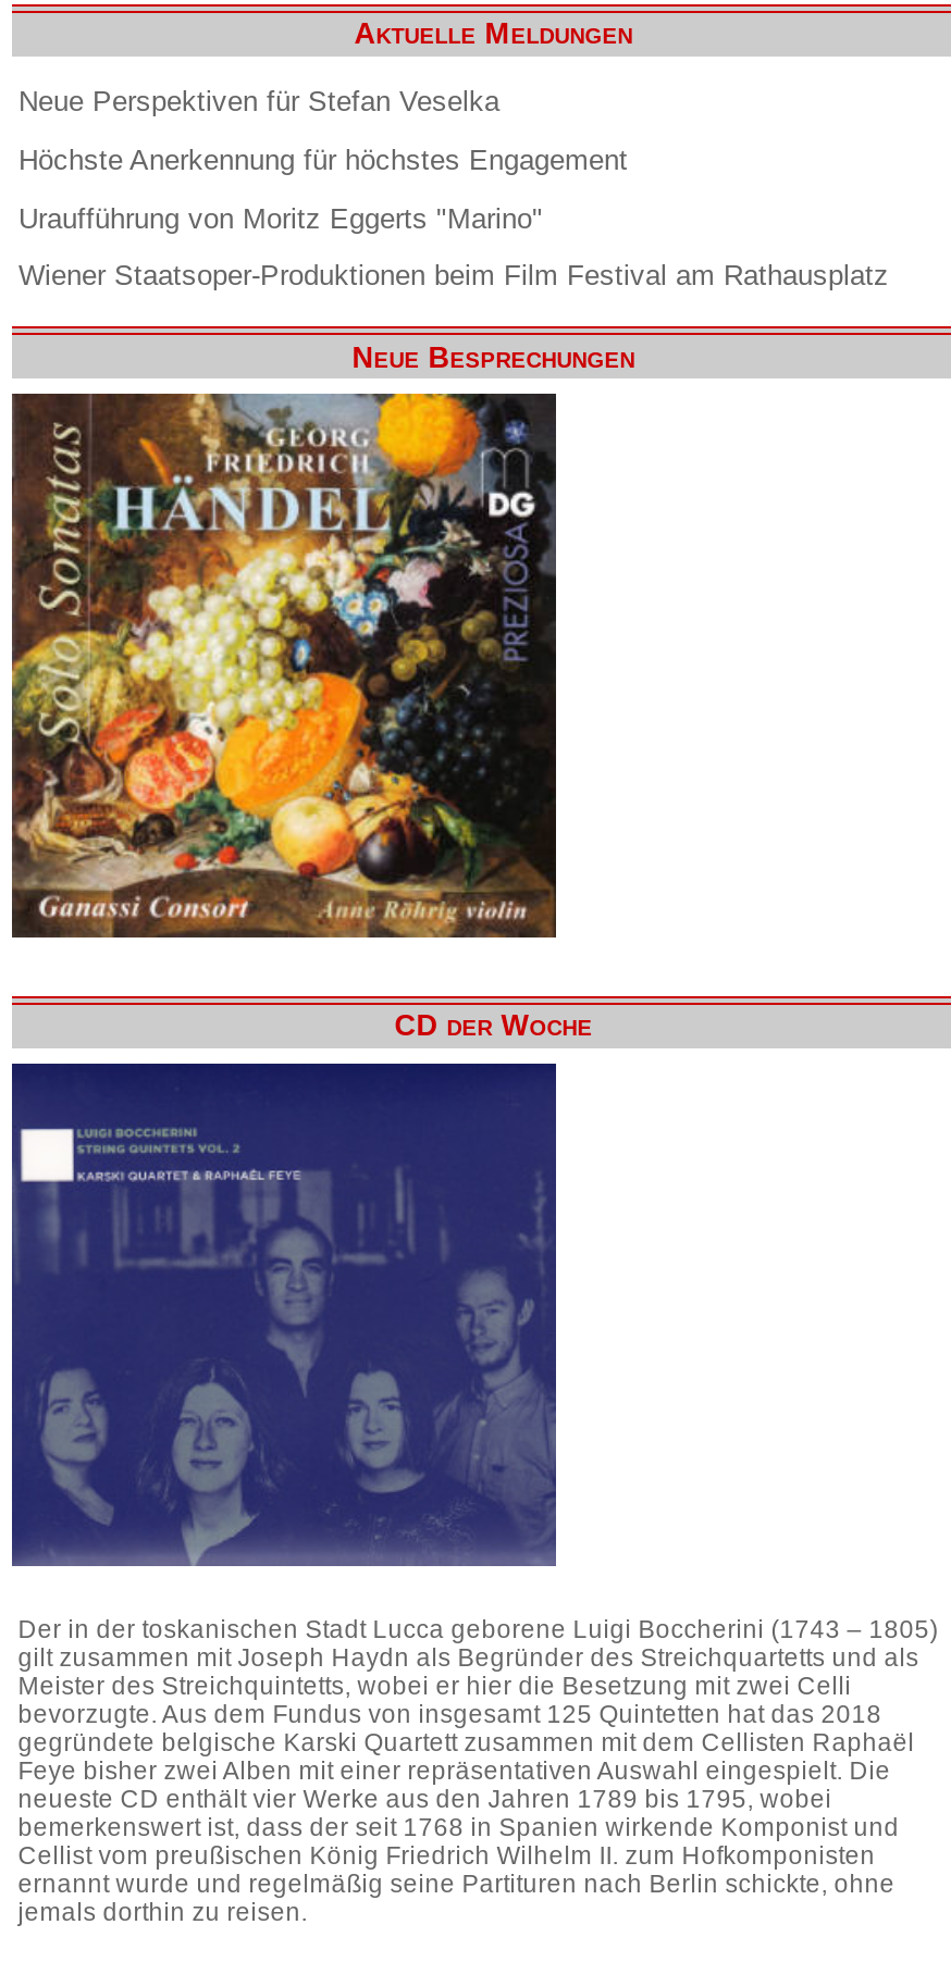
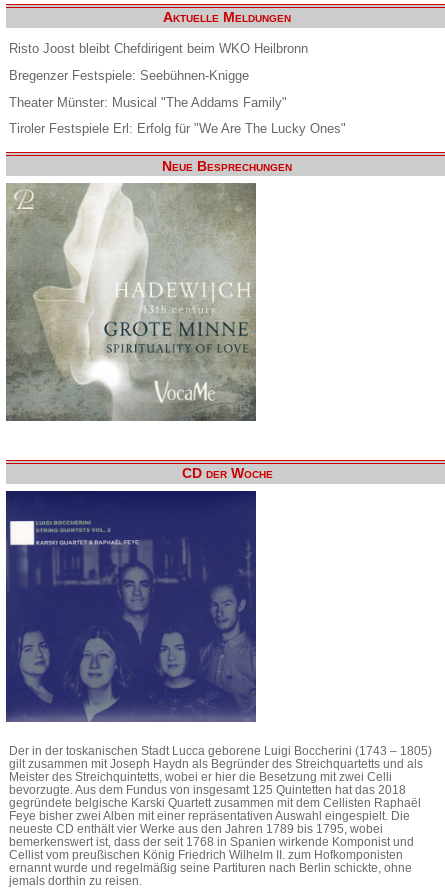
[18,85,499,118] Neue Perspektiven für Stefan Veselka -> [9,41,308,56] Risto Joost bleibt Chefdirigent beim WKO Heilbronn
[18,143,628,176] Höchste Anerkennung für höchstes Engagement -> [9,68,249,83] Bregenzer Festspiele: Seebühnen-Knigge
[18,201,543,234] Uraufführung von Moritz Eggerts "Marino" -> [9,95,287,110] Theater Münster: Musical "The Addams Family"
[18,259,889,292] Wiener Staatsoper-Produktionen beim Film Festival am Rathausplatz -> [9,121,346,136] Tiroler Festspiele Erl: Erfolg für "We Are The Lucky Ones"
[10,392,558,940] [image] -> [6,182,257,433] [image]

